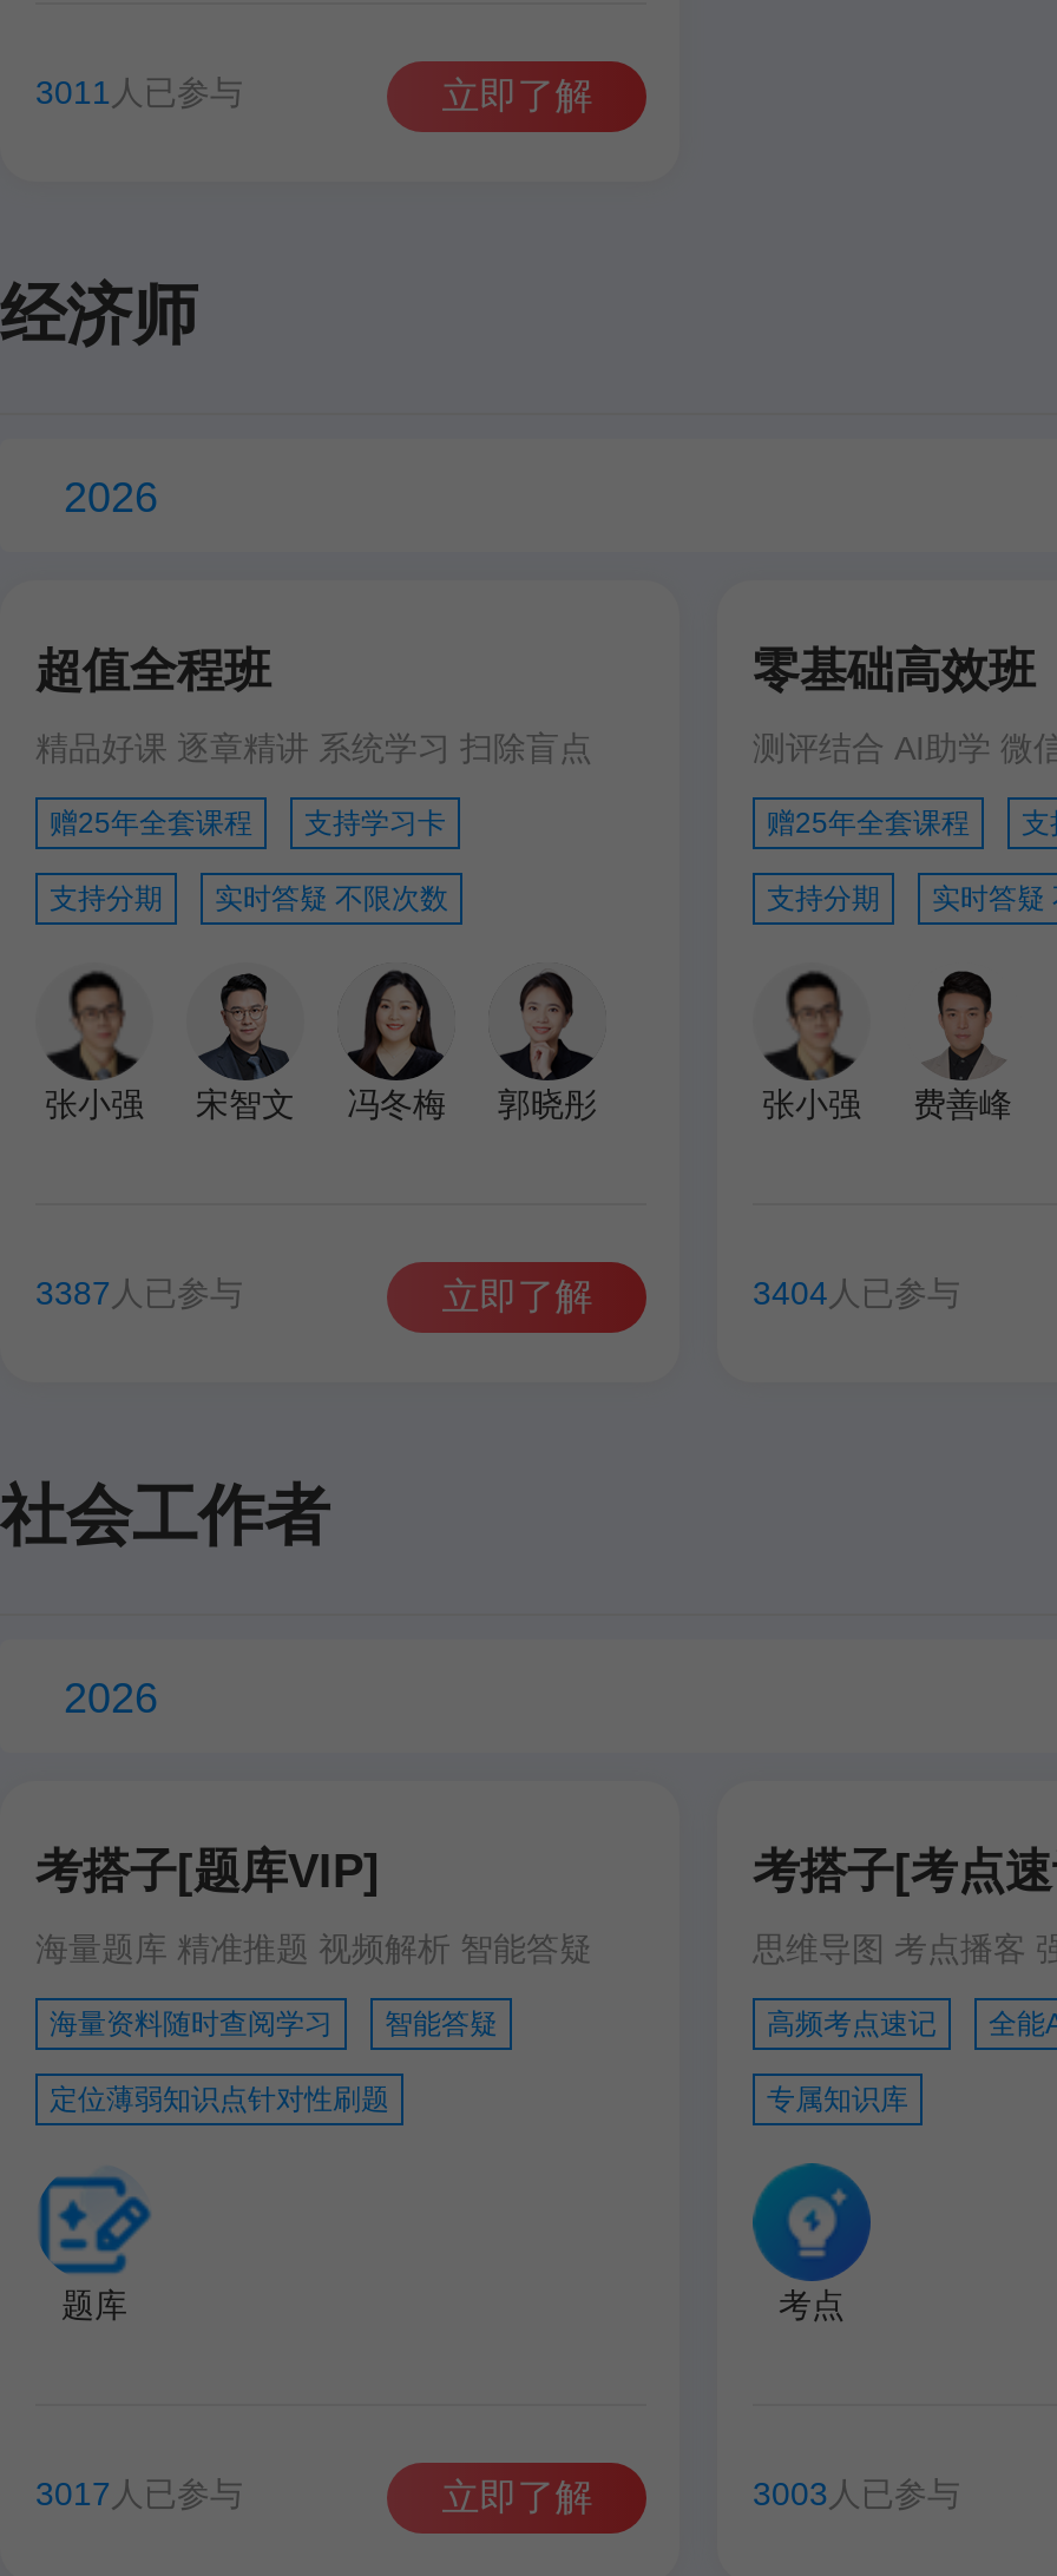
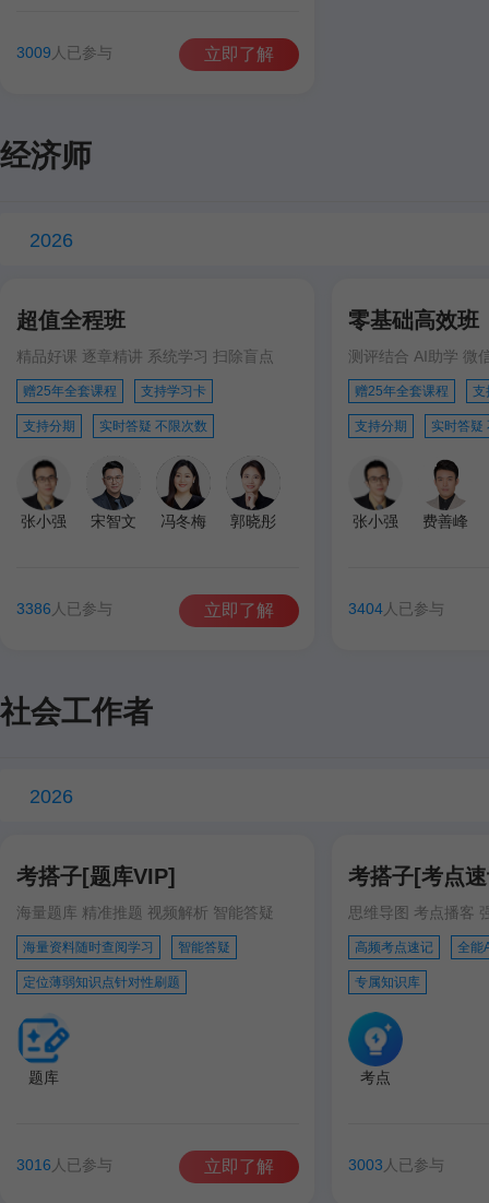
[35,73,243,111] 3011人已参与 -> [16,44,112,61] 3009人已参与
[35,1274,243,1312] 3387人已参与 -> [16,600,112,617] 3386人已参与
[35,2475,243,2512] 3017人已参与 -> [16,1156,112,1173] 3016人已参与

